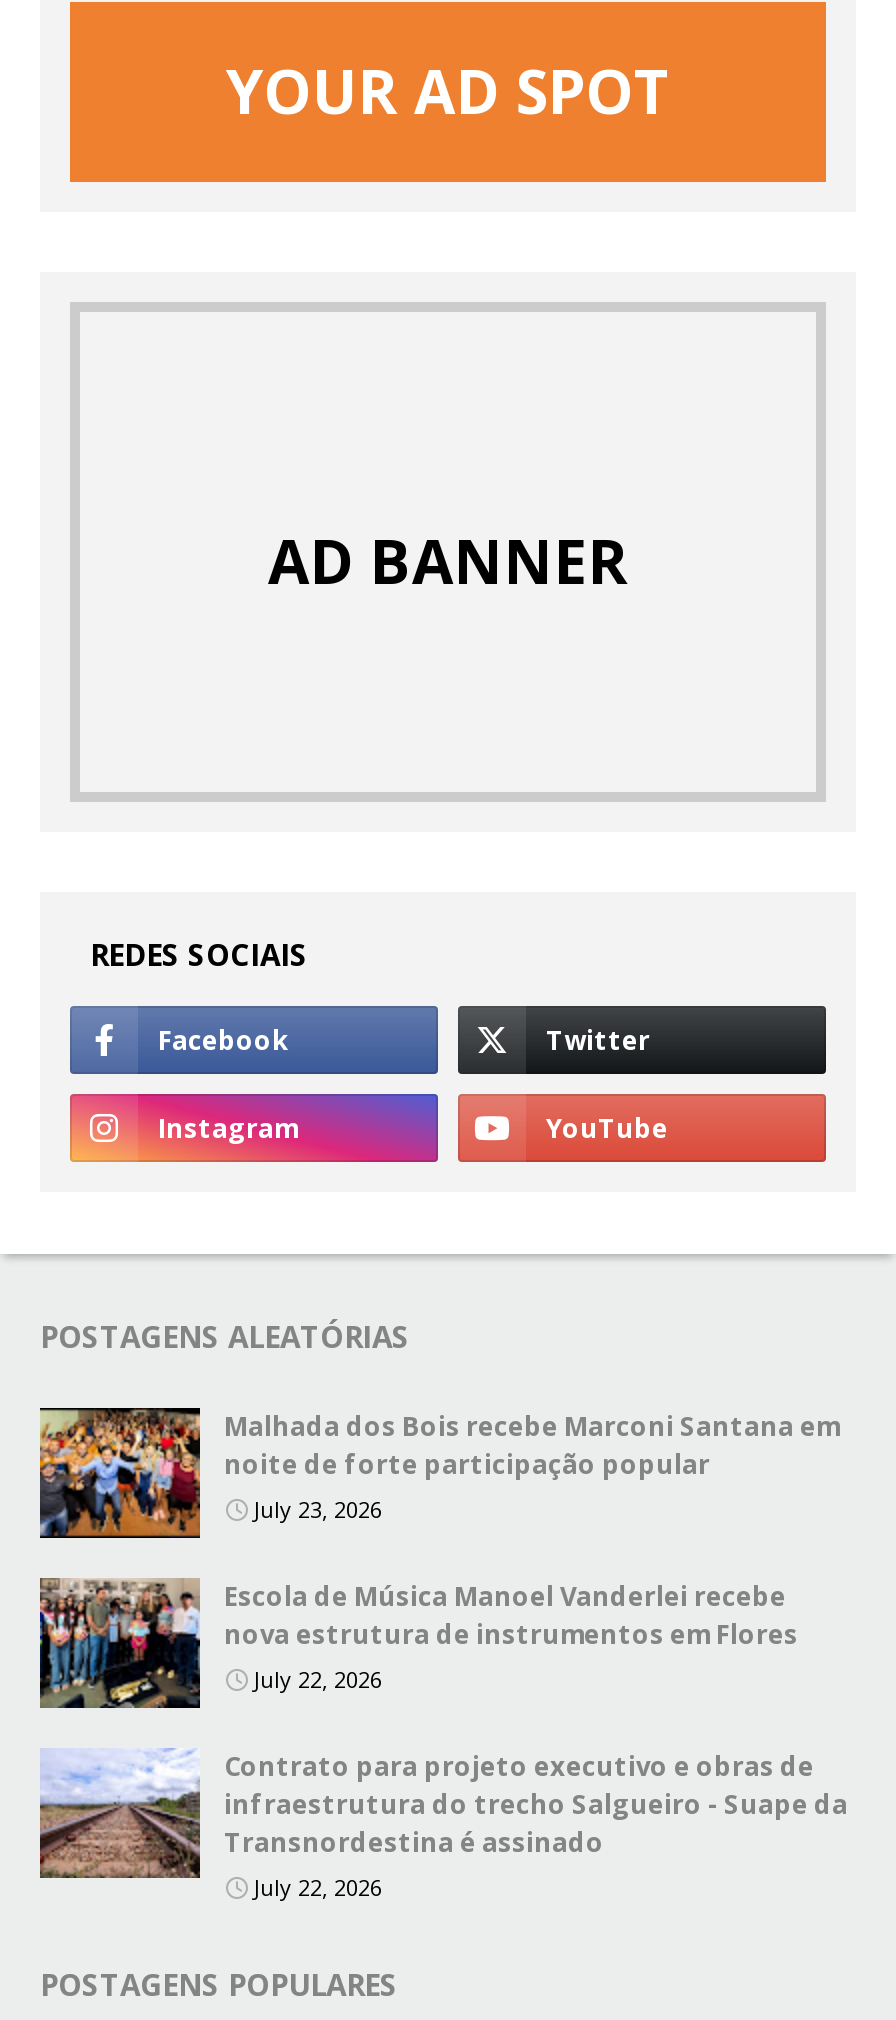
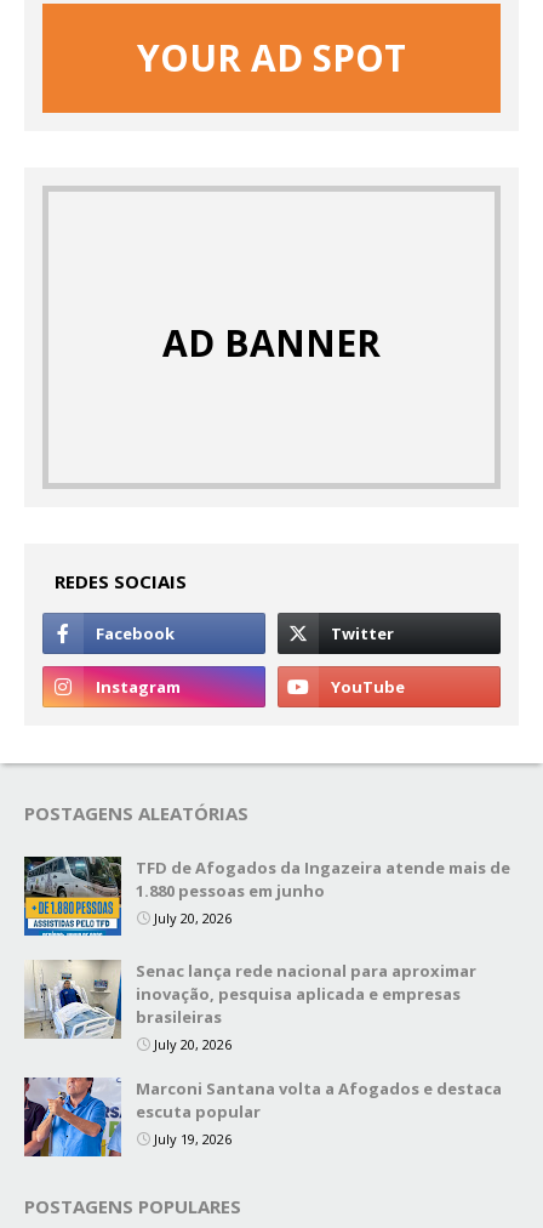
[38,1407,840,1540] [image] | Malhada dos Bois recebe Marconi Santana em | noite de forte participação popular | July 23, 2026 -> [23,855,510,937] [image] | TFD de Afogados da Ingazeira atende mais de | 1.880 pessoas em junho | July 20, 2026
[38,1576,798,1710] [image] | Escola de Música Manoel Vanderlei recebe | nova estrutura de instrumentos em Flores | July 22, 2026 -> [24,959,476,1053] [image] | Senac lança rede nacional para aproximar | inovação, pesquisa aplicada e empresas | brasileiras | July 20, 2026
[38,1747,848,1902] [image] | Contrato para projeto executivo e obras de | infraestrutura do trecho Salgueiro - Suape da | Transnordestina é assinado | July 22, 2026 -> [23,1065,502,1158] [image] | Marconi Santana volta a Afogados e destaca | escuta popular | July 19, 2026

